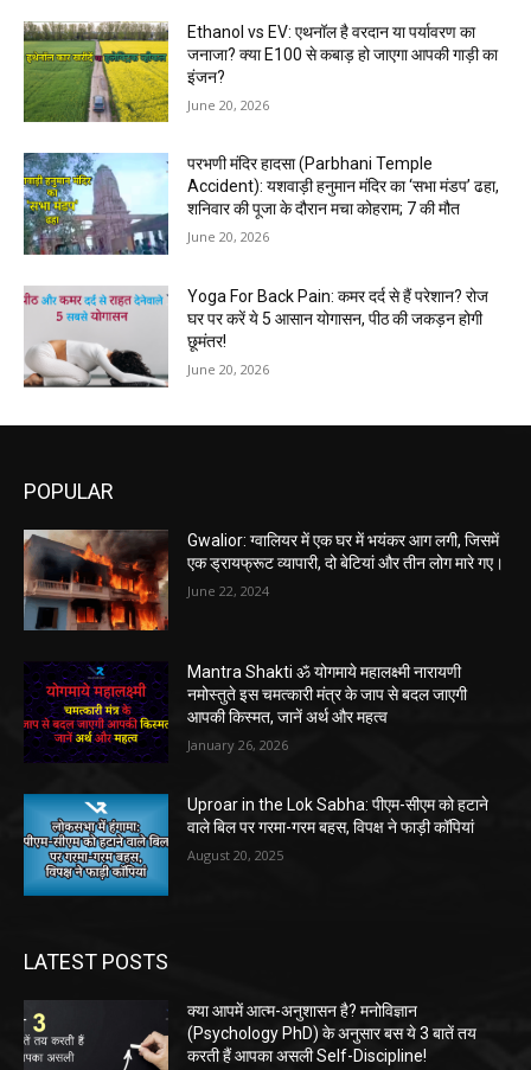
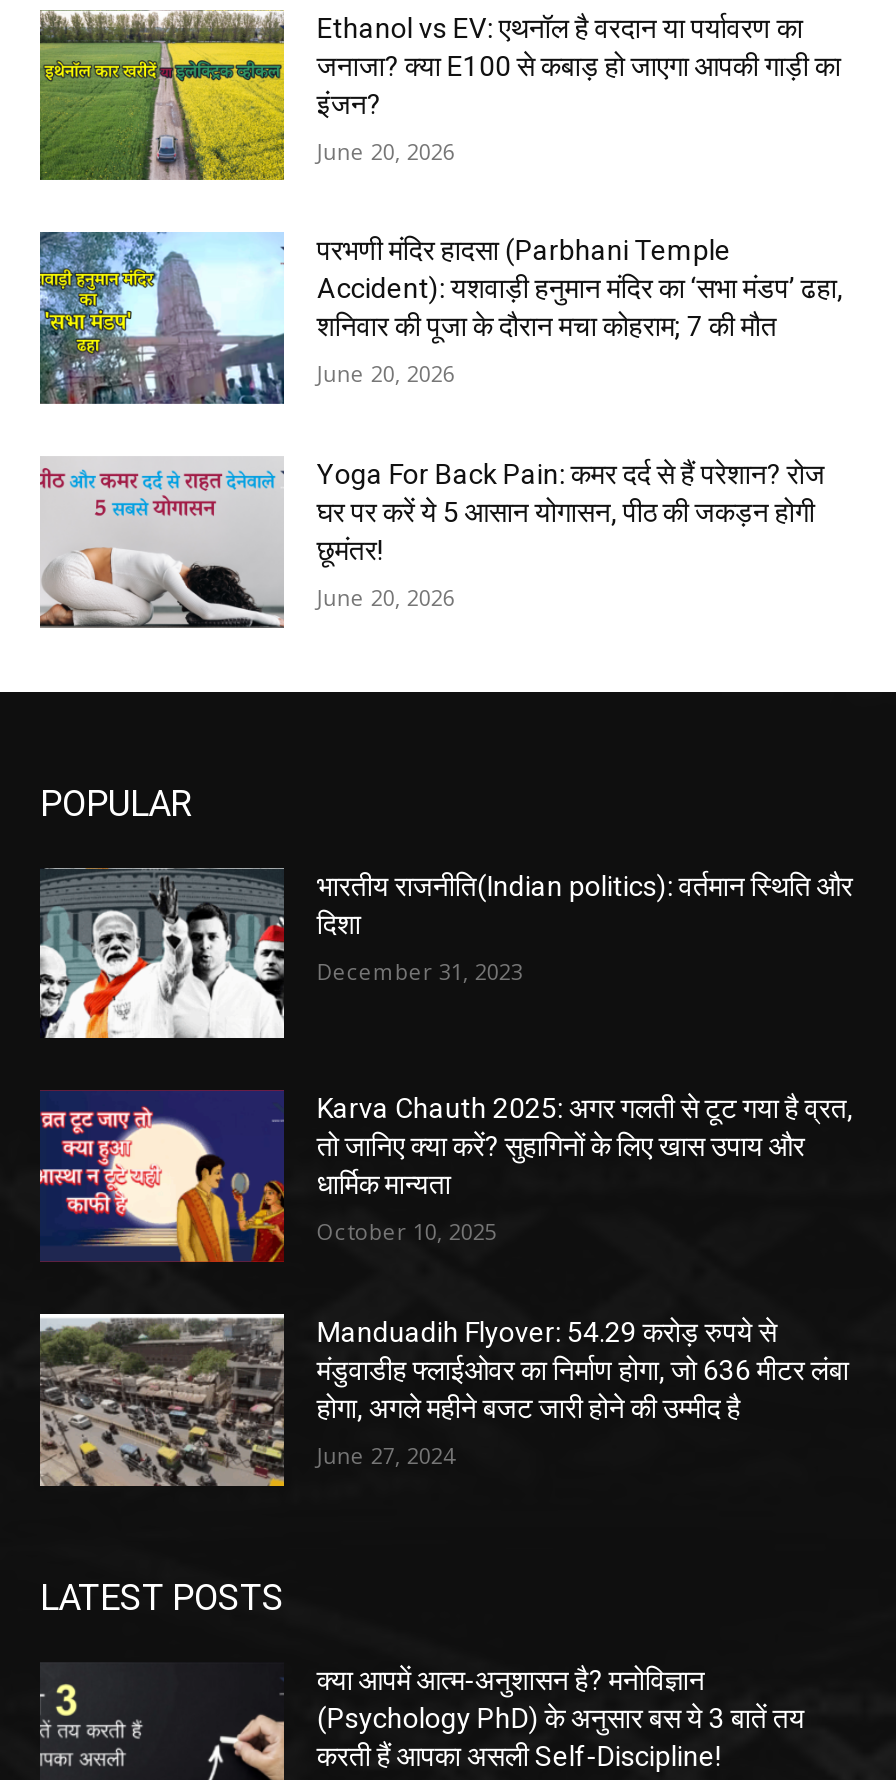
[23,528,504,632] [image] | Gwalior: ग्वालियर में एक घर में भयंकर आग लगी, जिसमें | एक ड्रायफ्रूट व्यापारी, दो बेटियां और तीन लोग मारे गए। -> [38,868,853,1040] [image] | भारतीय राजनीति(Indian politics): वर्तमान स्थिति और | दिशा
[188,581,270,599] June 22, 2024 -> [317,955,523,985] December 31, 2023
[24,661,467,763] [image] | Mantra Shakti ॐ योगमाये महालक्ष्मी नारायणी | नमोस्तुते इस चमत्कारी मंत्र के जाप से बदल जाएगी | आपकी किस्मत, जानें अर्थ और महत्व -> [38,1090,853,1264] [image] | Karva Chauth 2025: अगर गलती से टूट गया है व्रत, | तो जानिए क्या करें? सुहागिनों के लिए खास उपाय और | धार्मिक मान्यता
[188,736,288,754] January 26, 2026 -> [317,1217,497,1247] October 10, 2025
[23,794,489,897] [image] | Uproar in the Lok Sabha: पीएम-सीएम को हटाने | वाले बिल पर गरमा-गरम बहस, विपक्ष ने फाड़ी कॉपियां -> [38,1312,849,1488] [image] | Manduadih Flyover: 54.29 करोड़ रुपये से | मंडुवाडीह फ्लाईओवर का निर्माण होगा, जो 636 मीटर लंबा | होगा, अगले महीने बजट जारी होने की उम्मीद है
[188,846,284,864] August 20, 2025 -> [317,1440,455,1470] June 27, 2024

